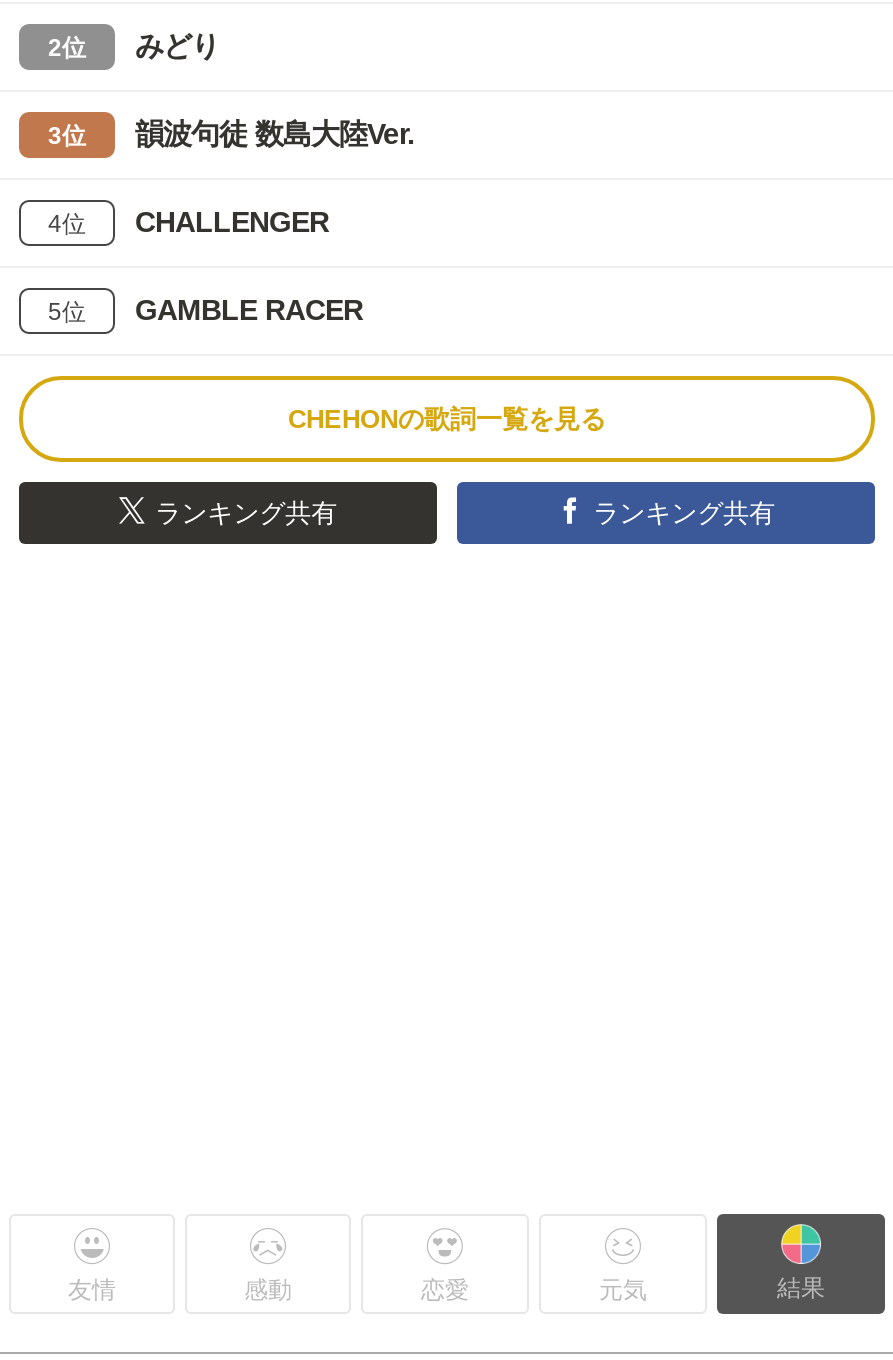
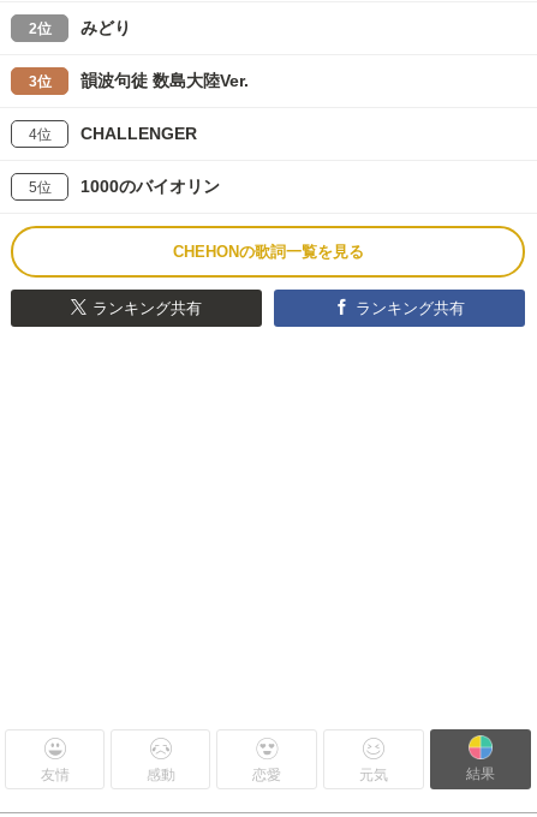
[135,294,363,326] GAMBLE RACER -> [80,177,220,196] 1000のバイオリン

